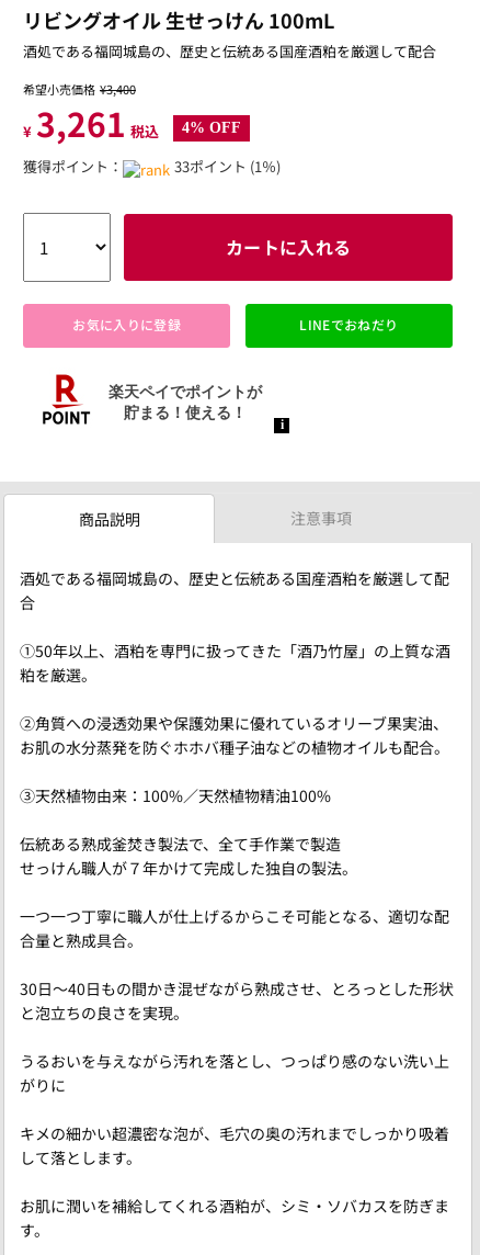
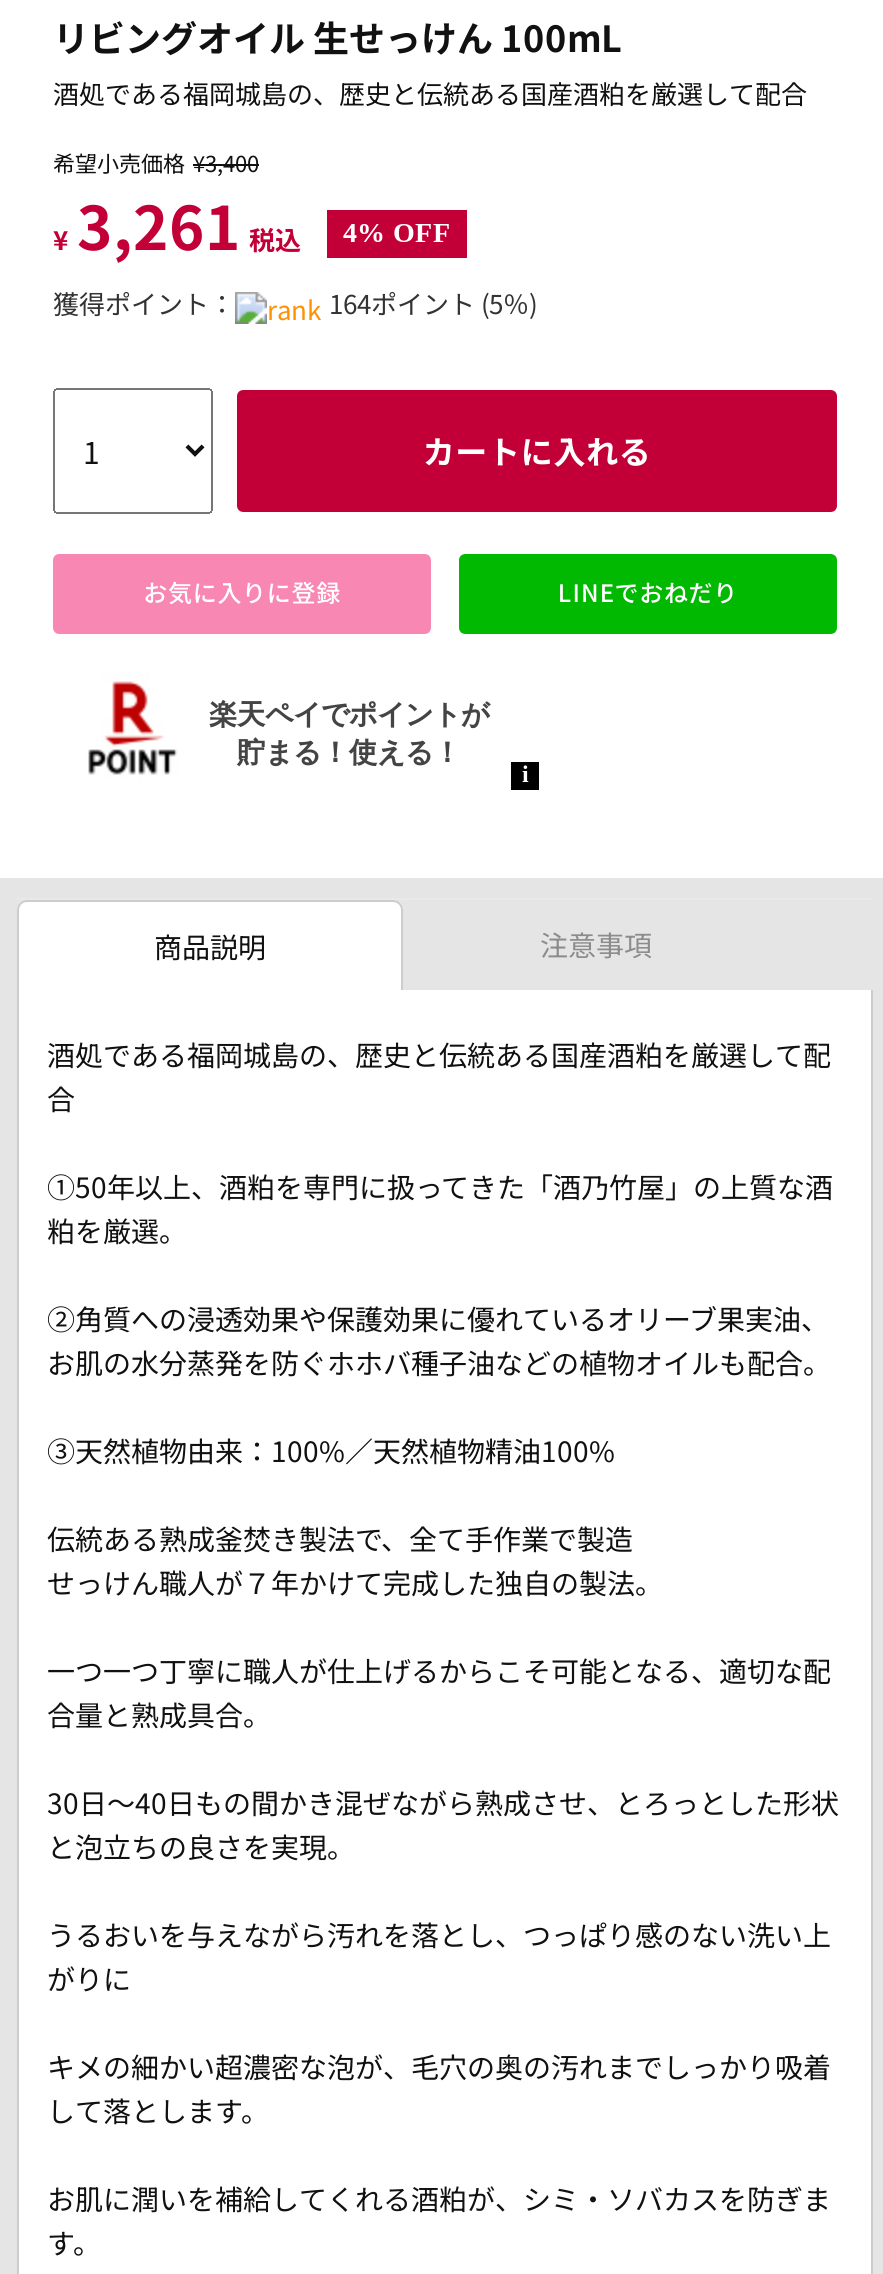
[174,156,281,177] 33ポイント (1％) -> [329,284,537,322] 164ポイント (5％)

